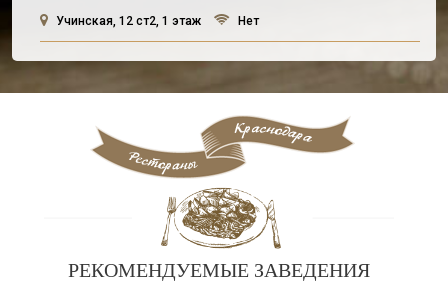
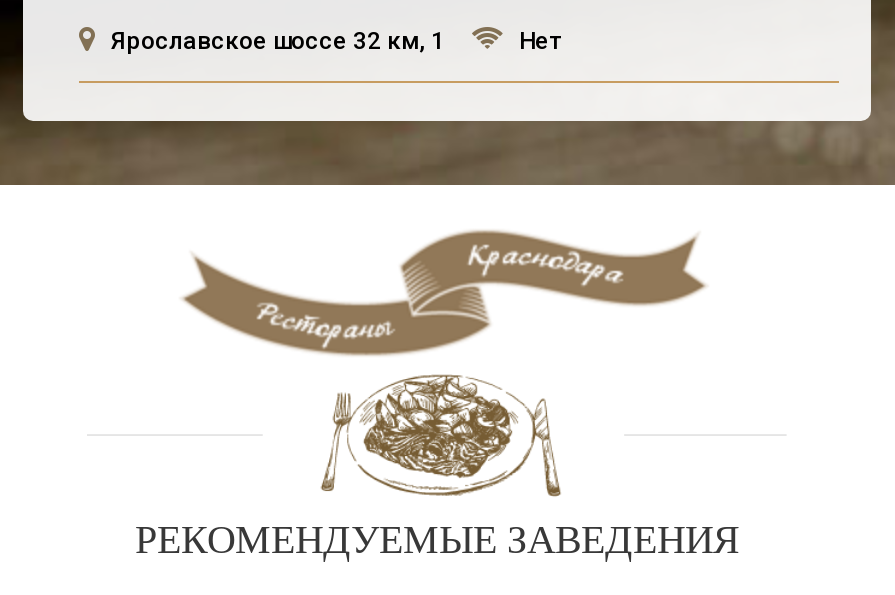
[53,14,201,28] Учинская, 12 ст2, 1 этаж -> [105,27,445,55] Ярославское шоссе 32 км, 1

